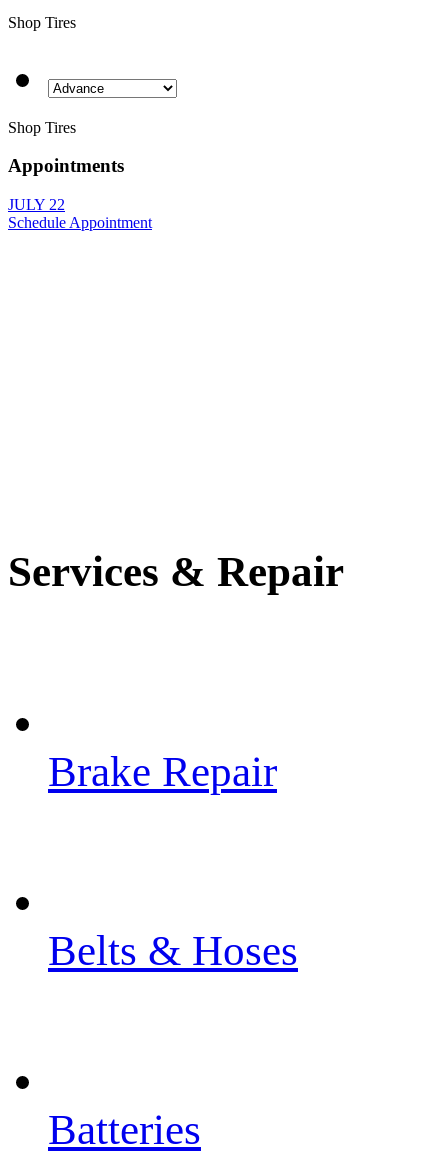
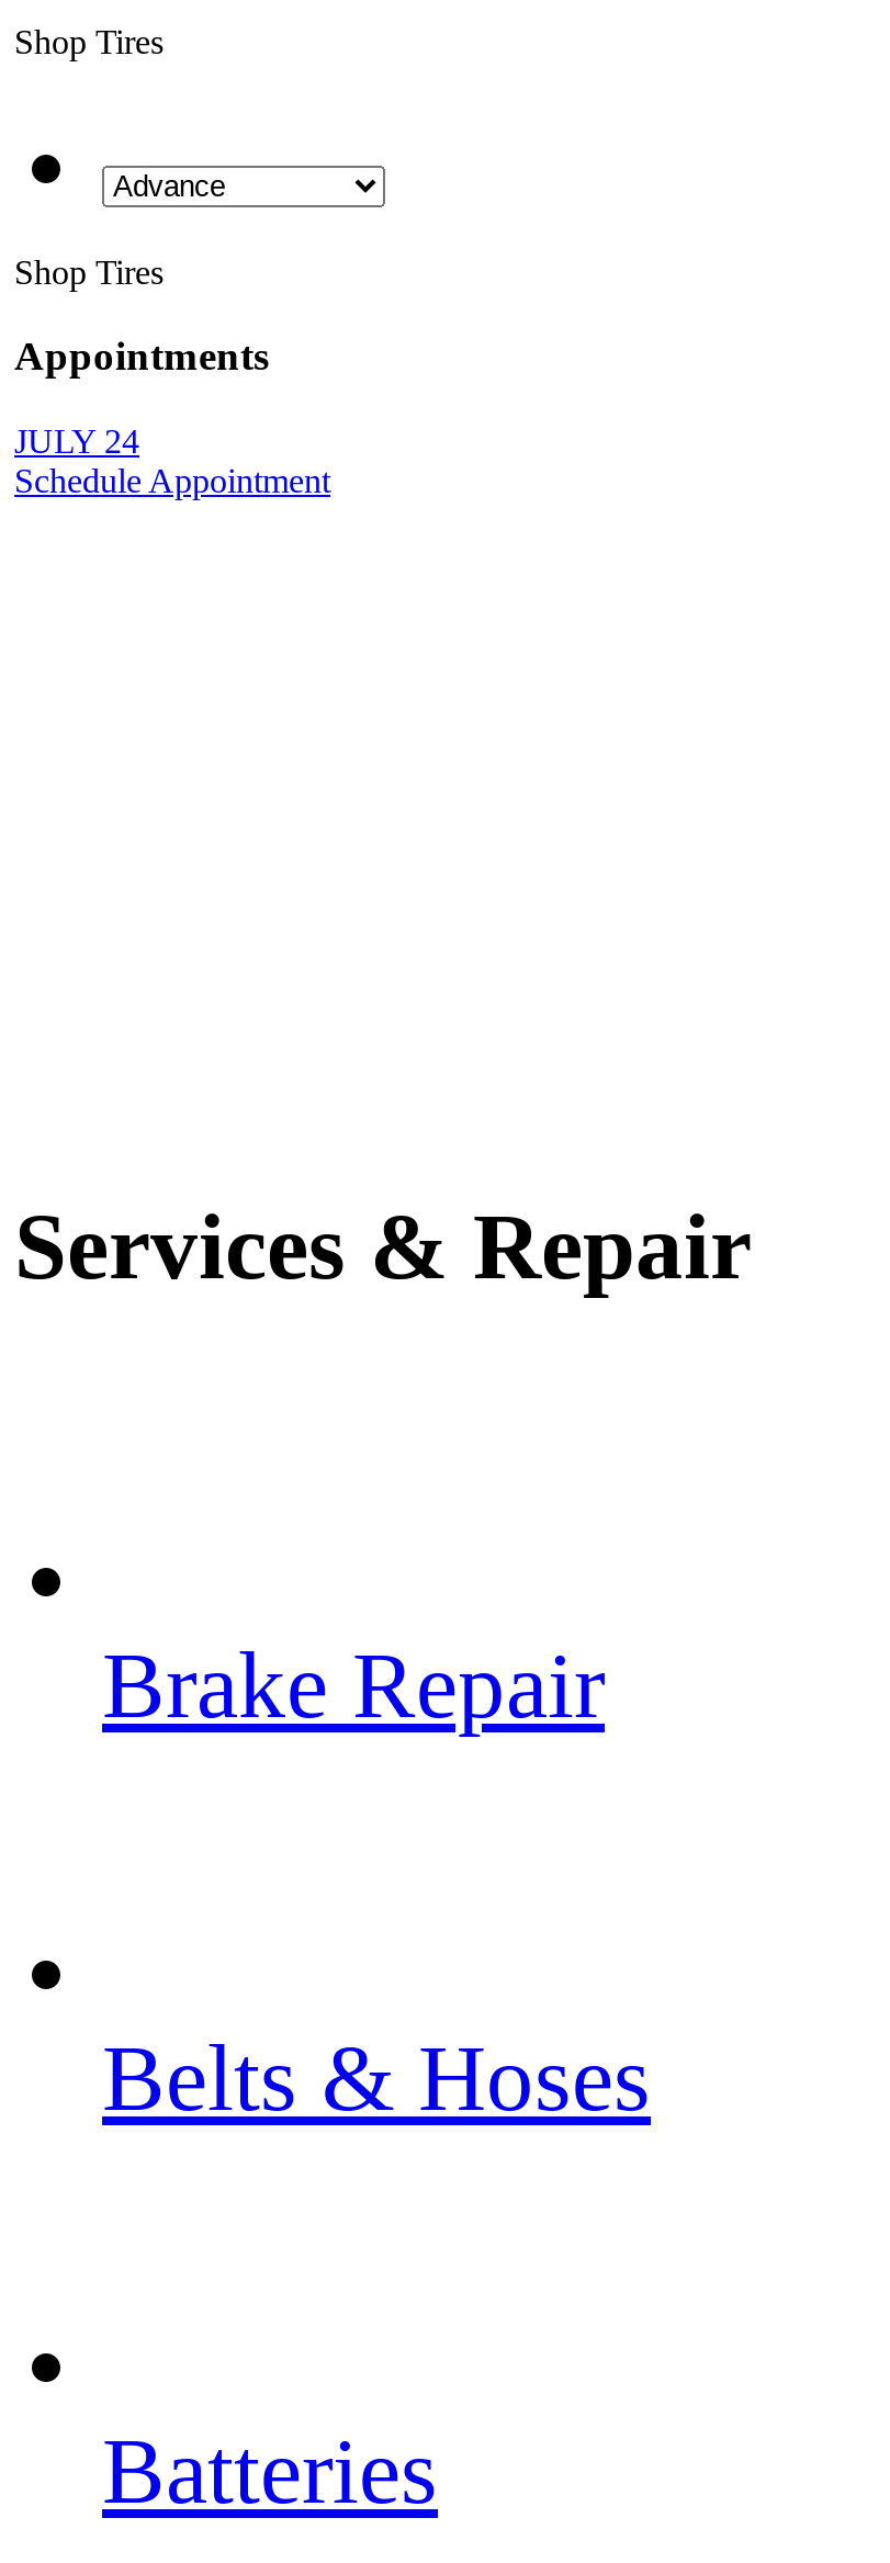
[8,196,65,213] JULY 22 -> [14,422,139,460] JULY 24

